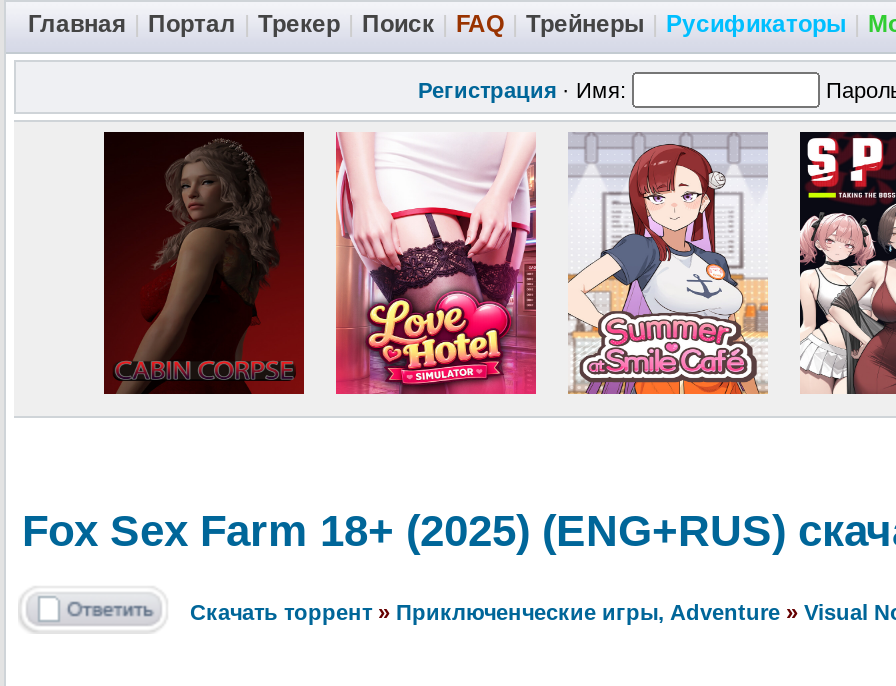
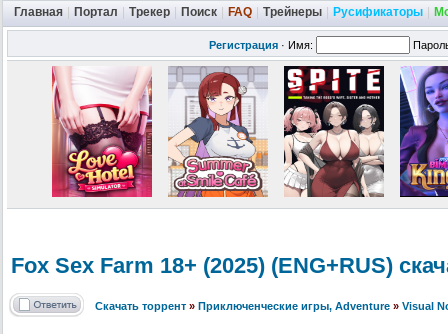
[102,130,306,396] [image] -> [51,66,153,198] [image]
[334,132,538,396] [image] -> [168,66,269,198] [image]
[568,132,768,396] [image] -> [283,65,385,198] [image]
[798,130,890,396] [image] -> [399,65,445,198] [image]

